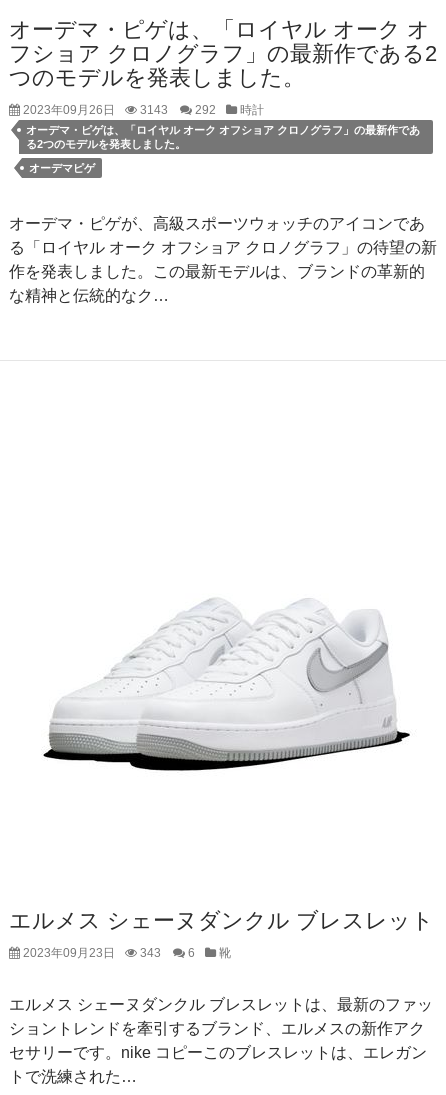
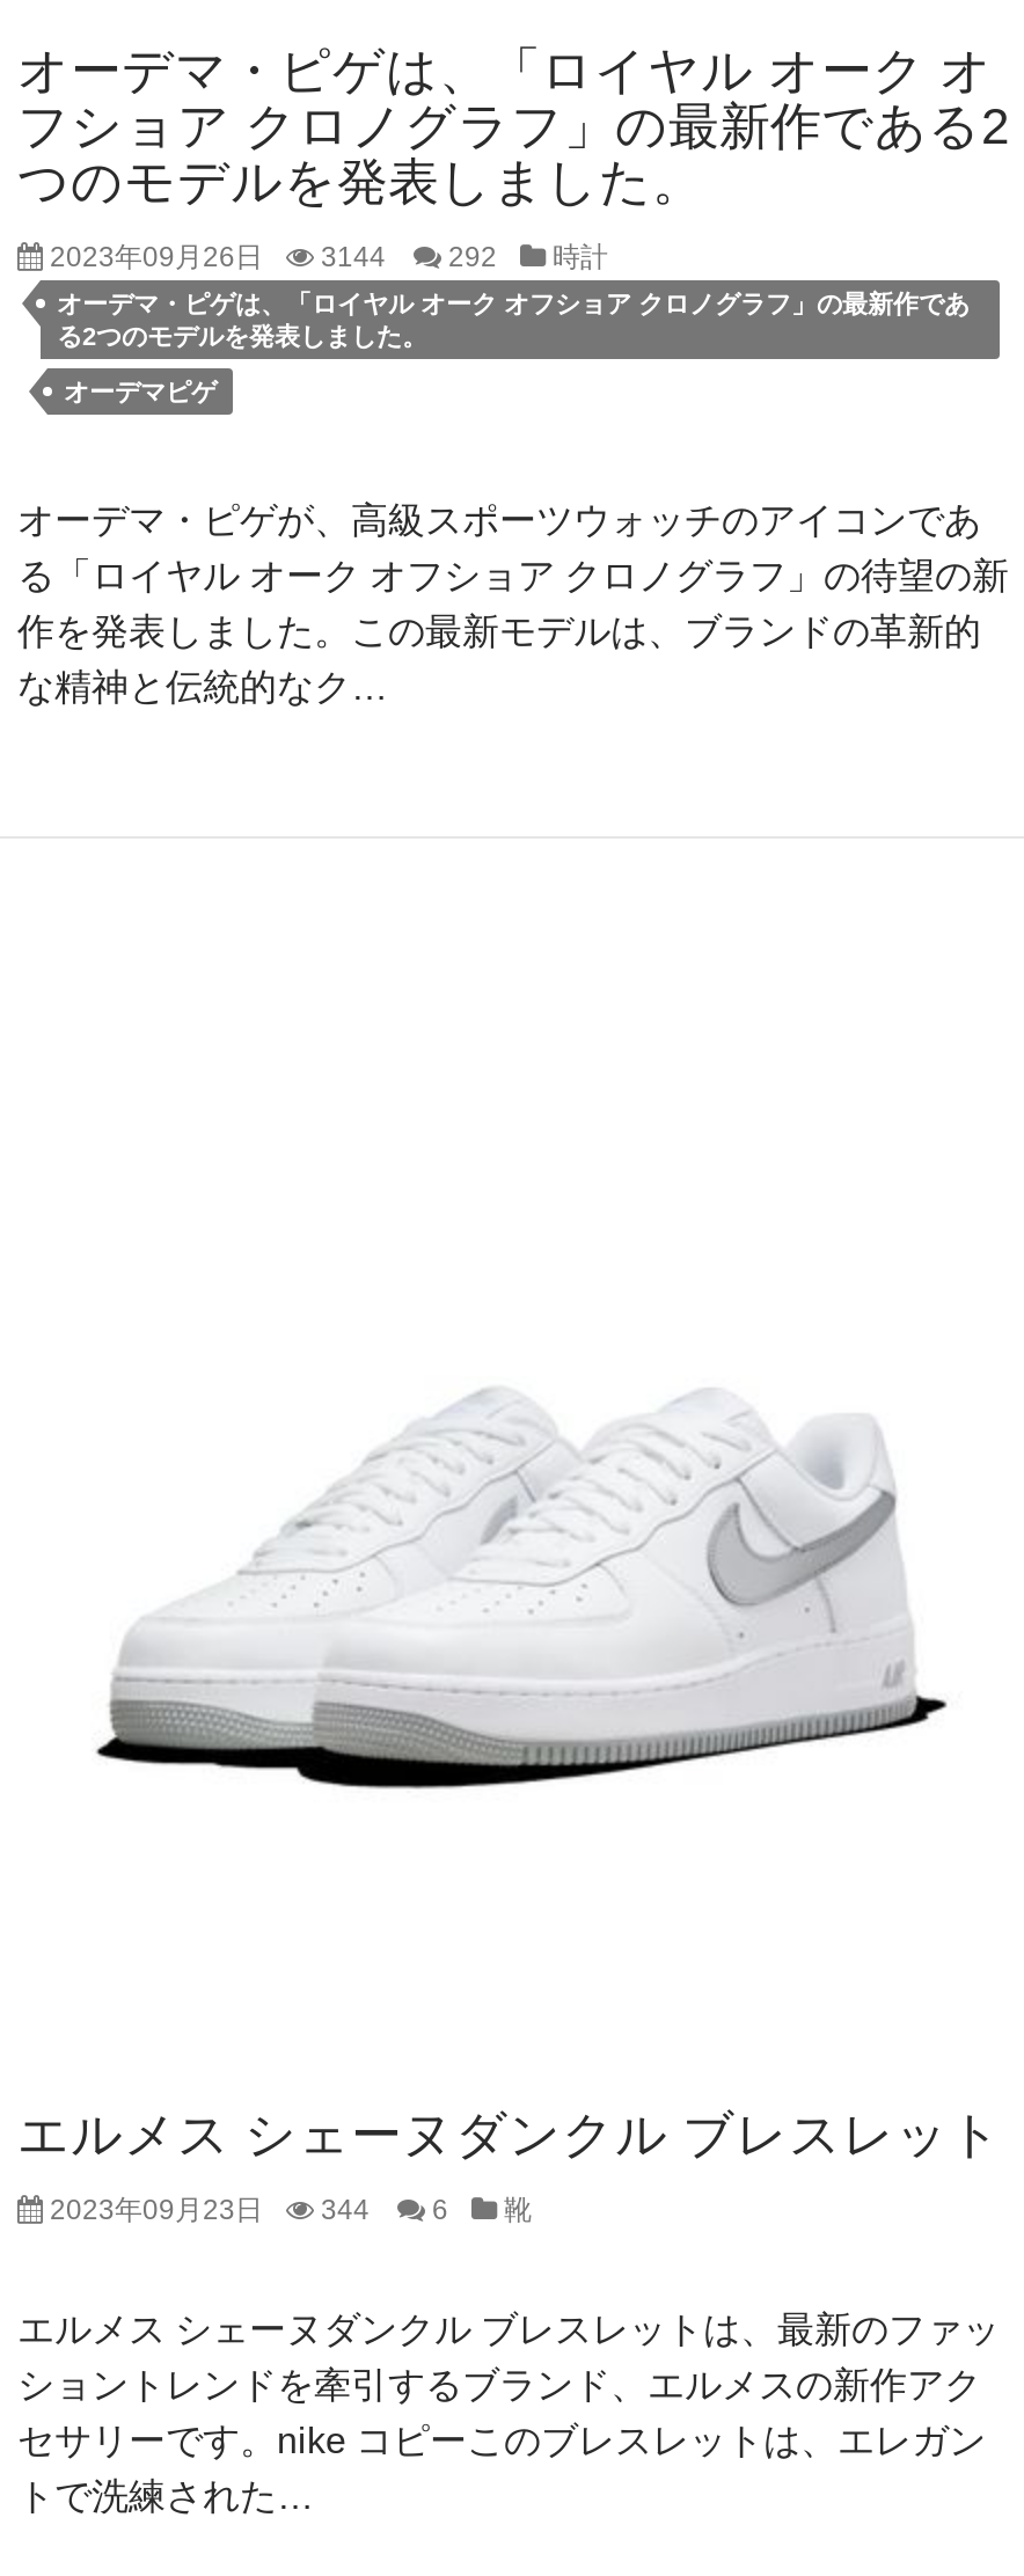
[20,103,264,117] 2023年09月26日 3143 292 時計 -> [43,241,608,273] 2023年09月26日 3144 292 時計
[137,946,161,960] 343 -> [314,2194,370,2226] 344

